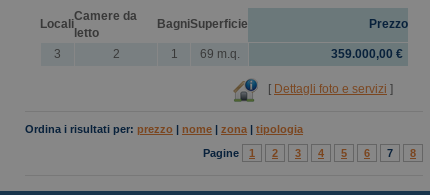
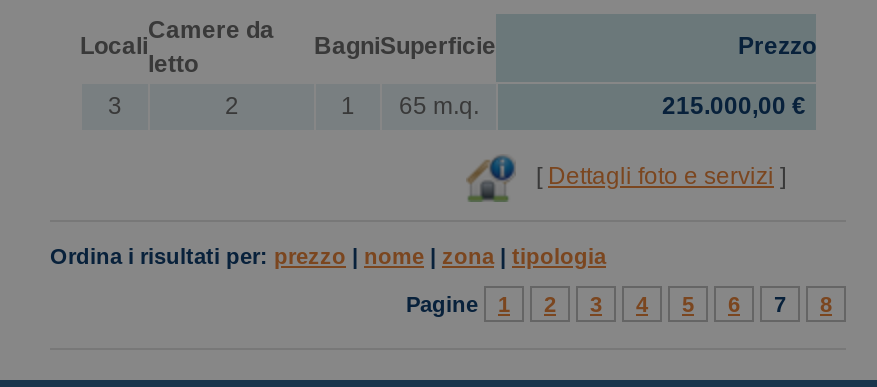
[170,47,239,61] 1 69 m.q. -> [341,93,479,121] 1 65 m.q.
[331,47,403,61] 359.000,00 € -> [662,93,806,121] 215.000,00 €

